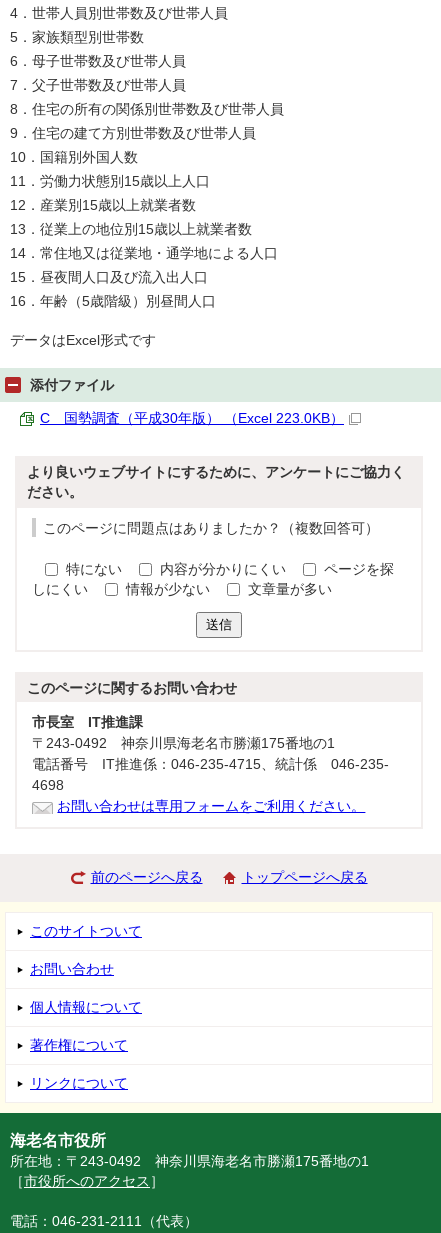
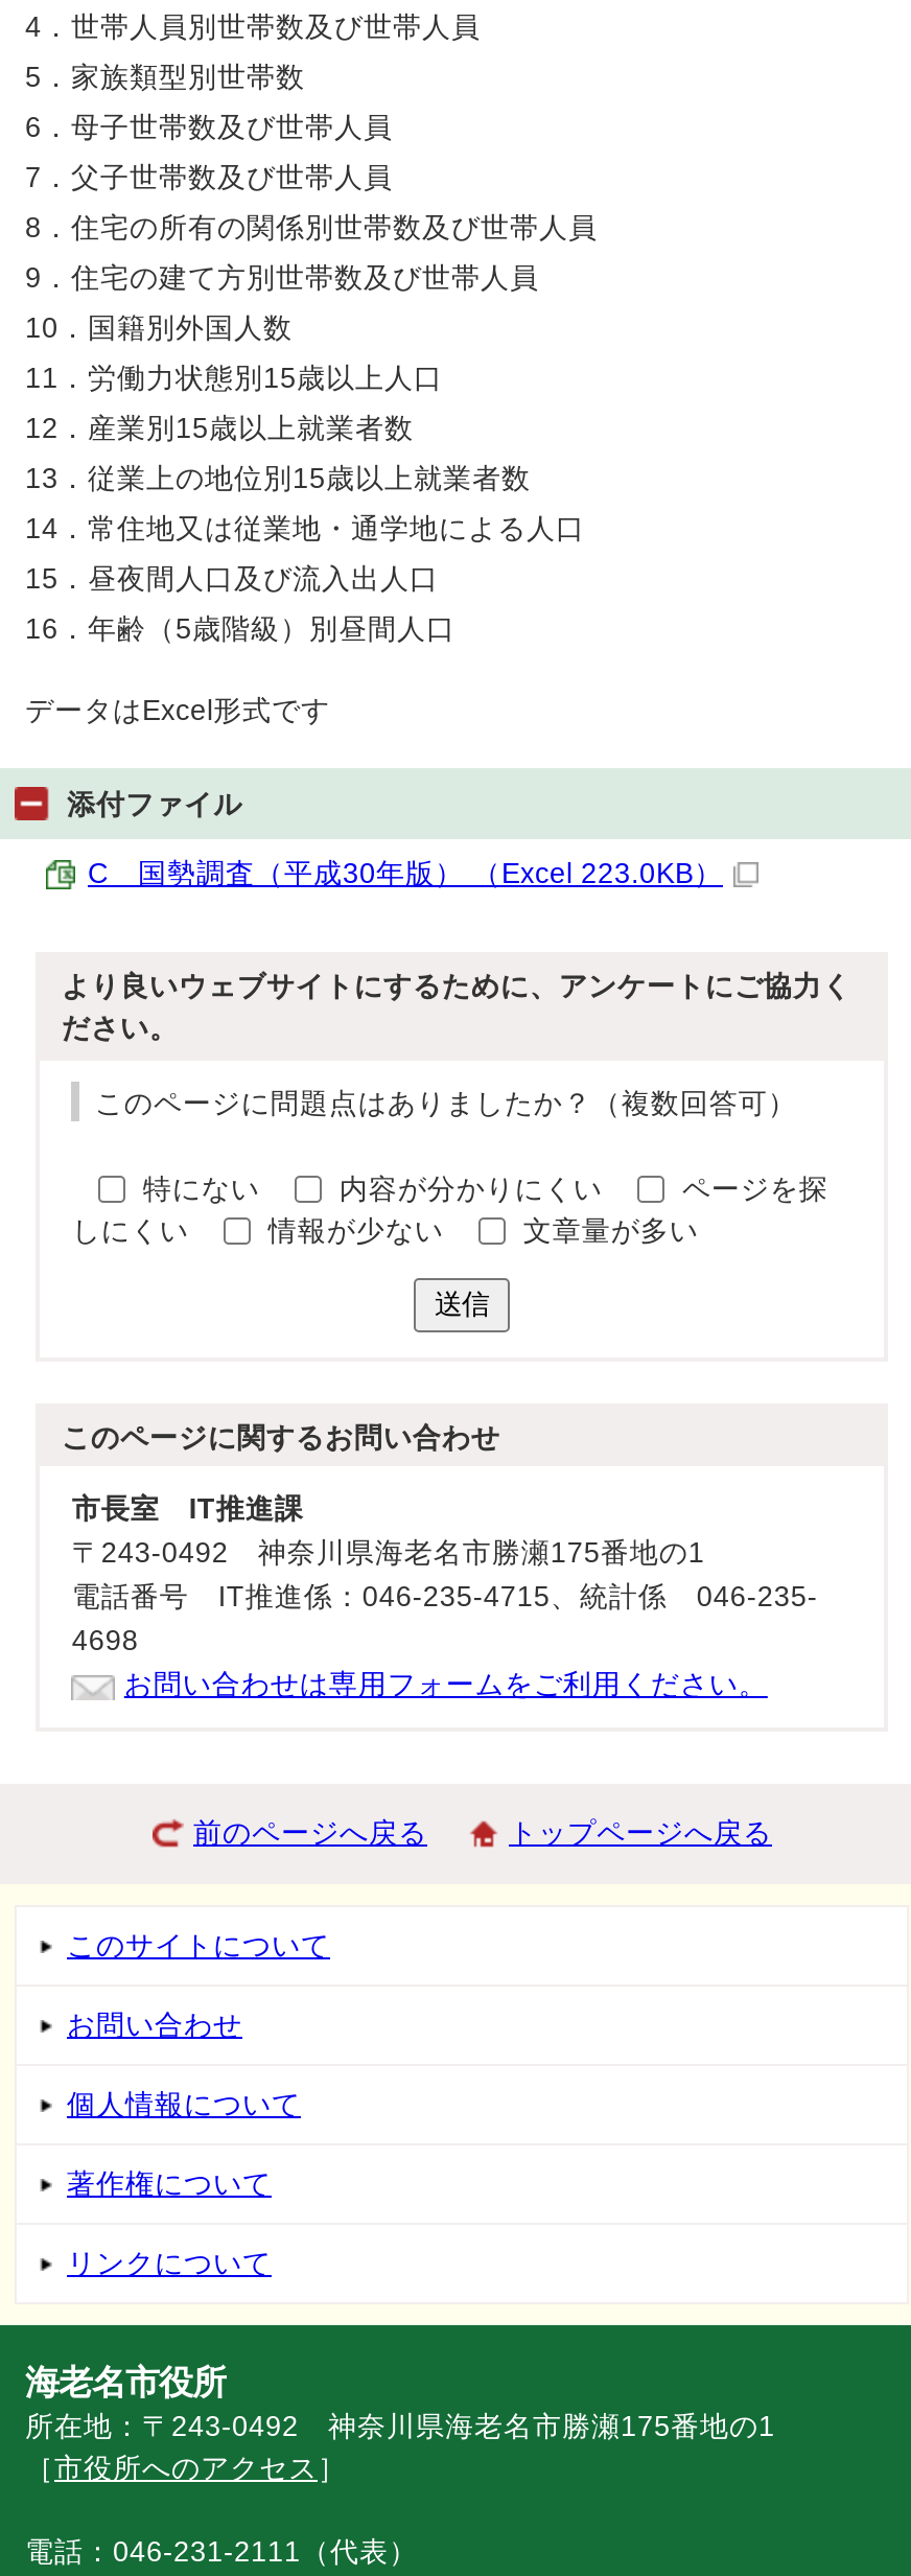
[30,924,142,939] このサイトついて -> [67,1930,330,1961] このサイトについて

